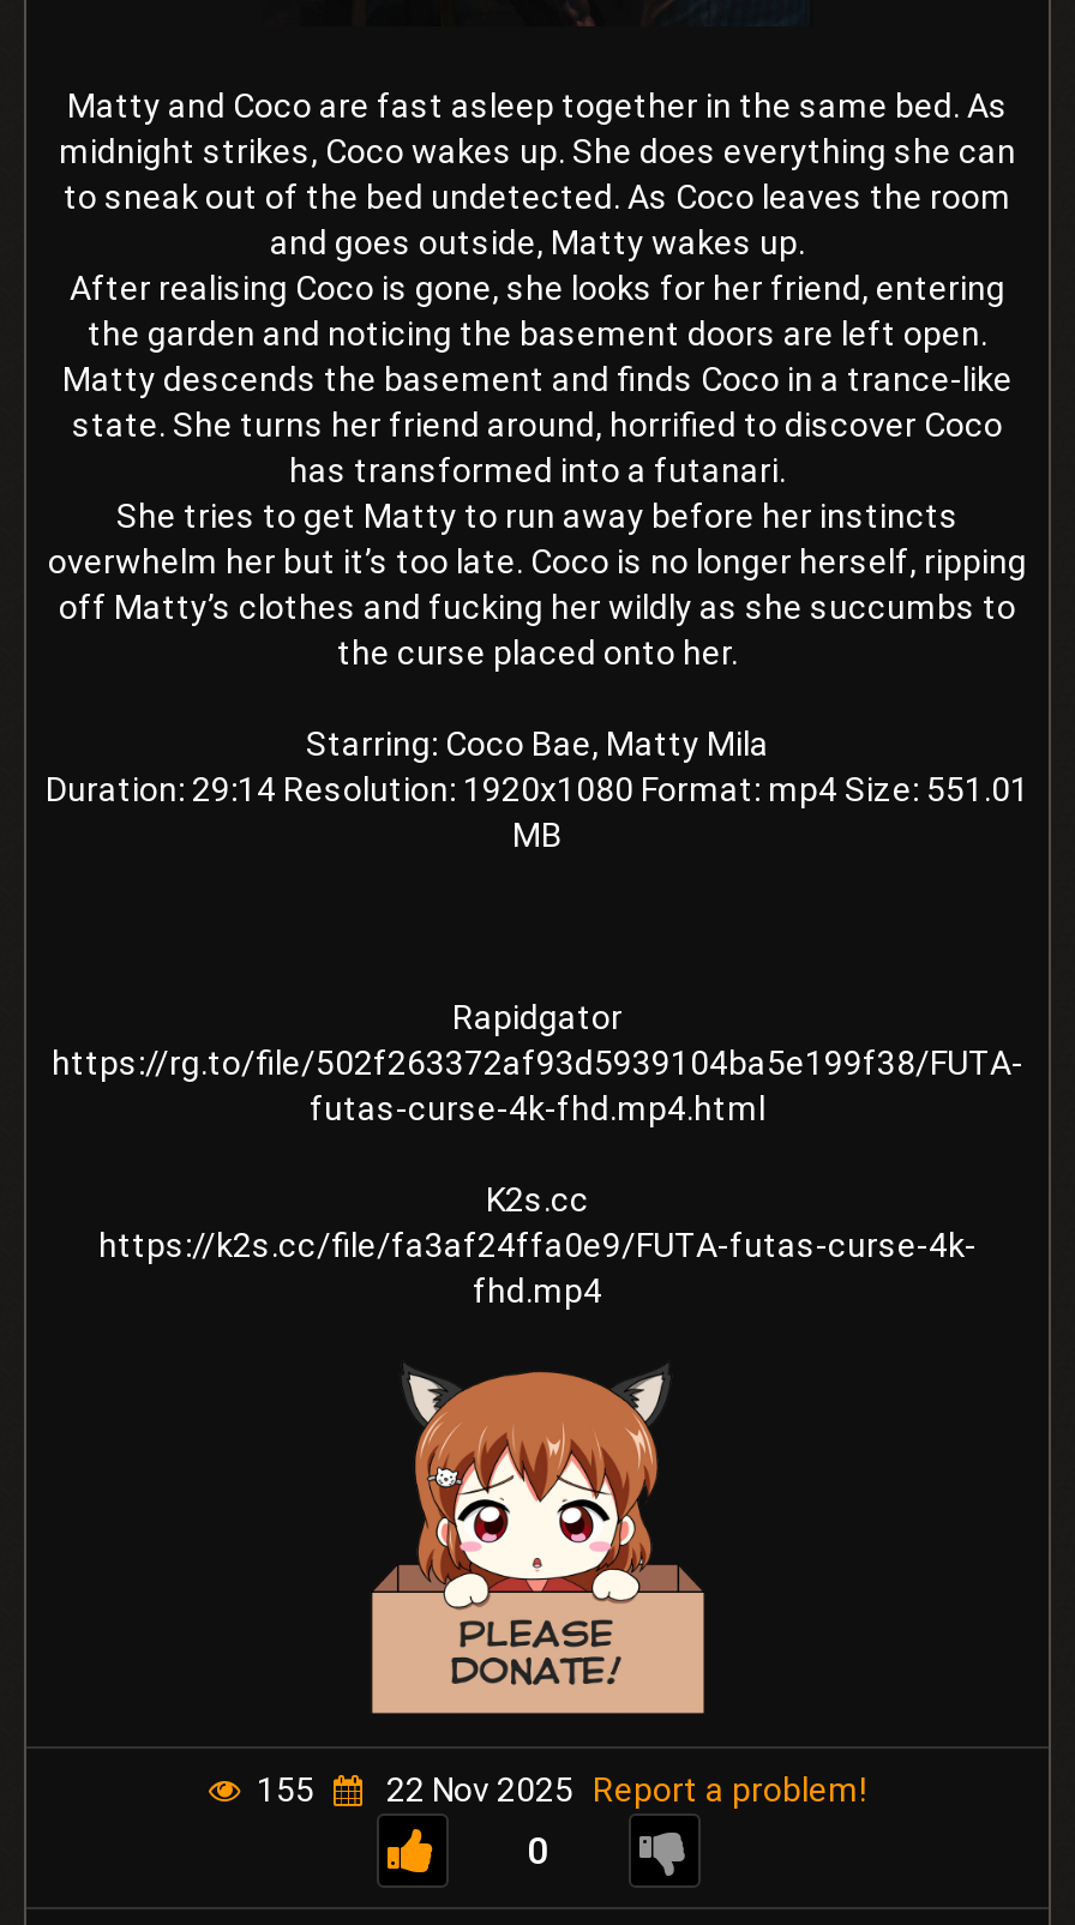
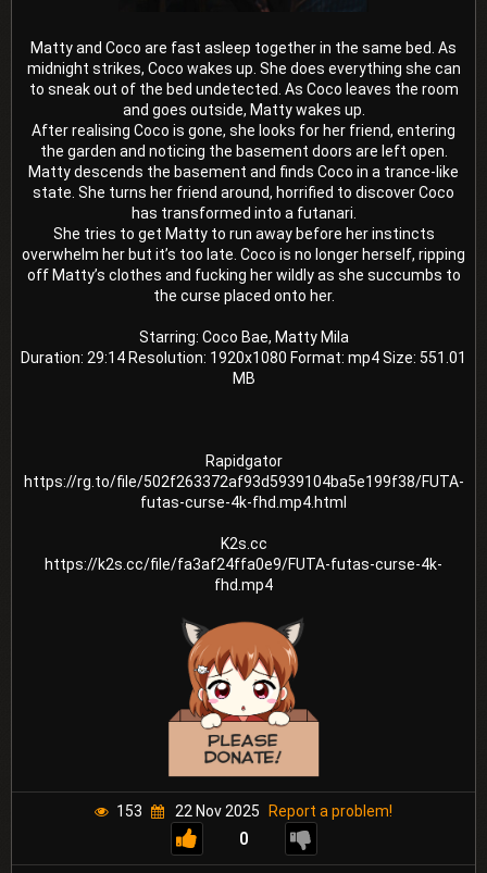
[257,1771,866,1809] 155 22 Nov 2025 Report a problem! -> [116,803,392,820] 153 22 Nov 2025 Report a problem!

